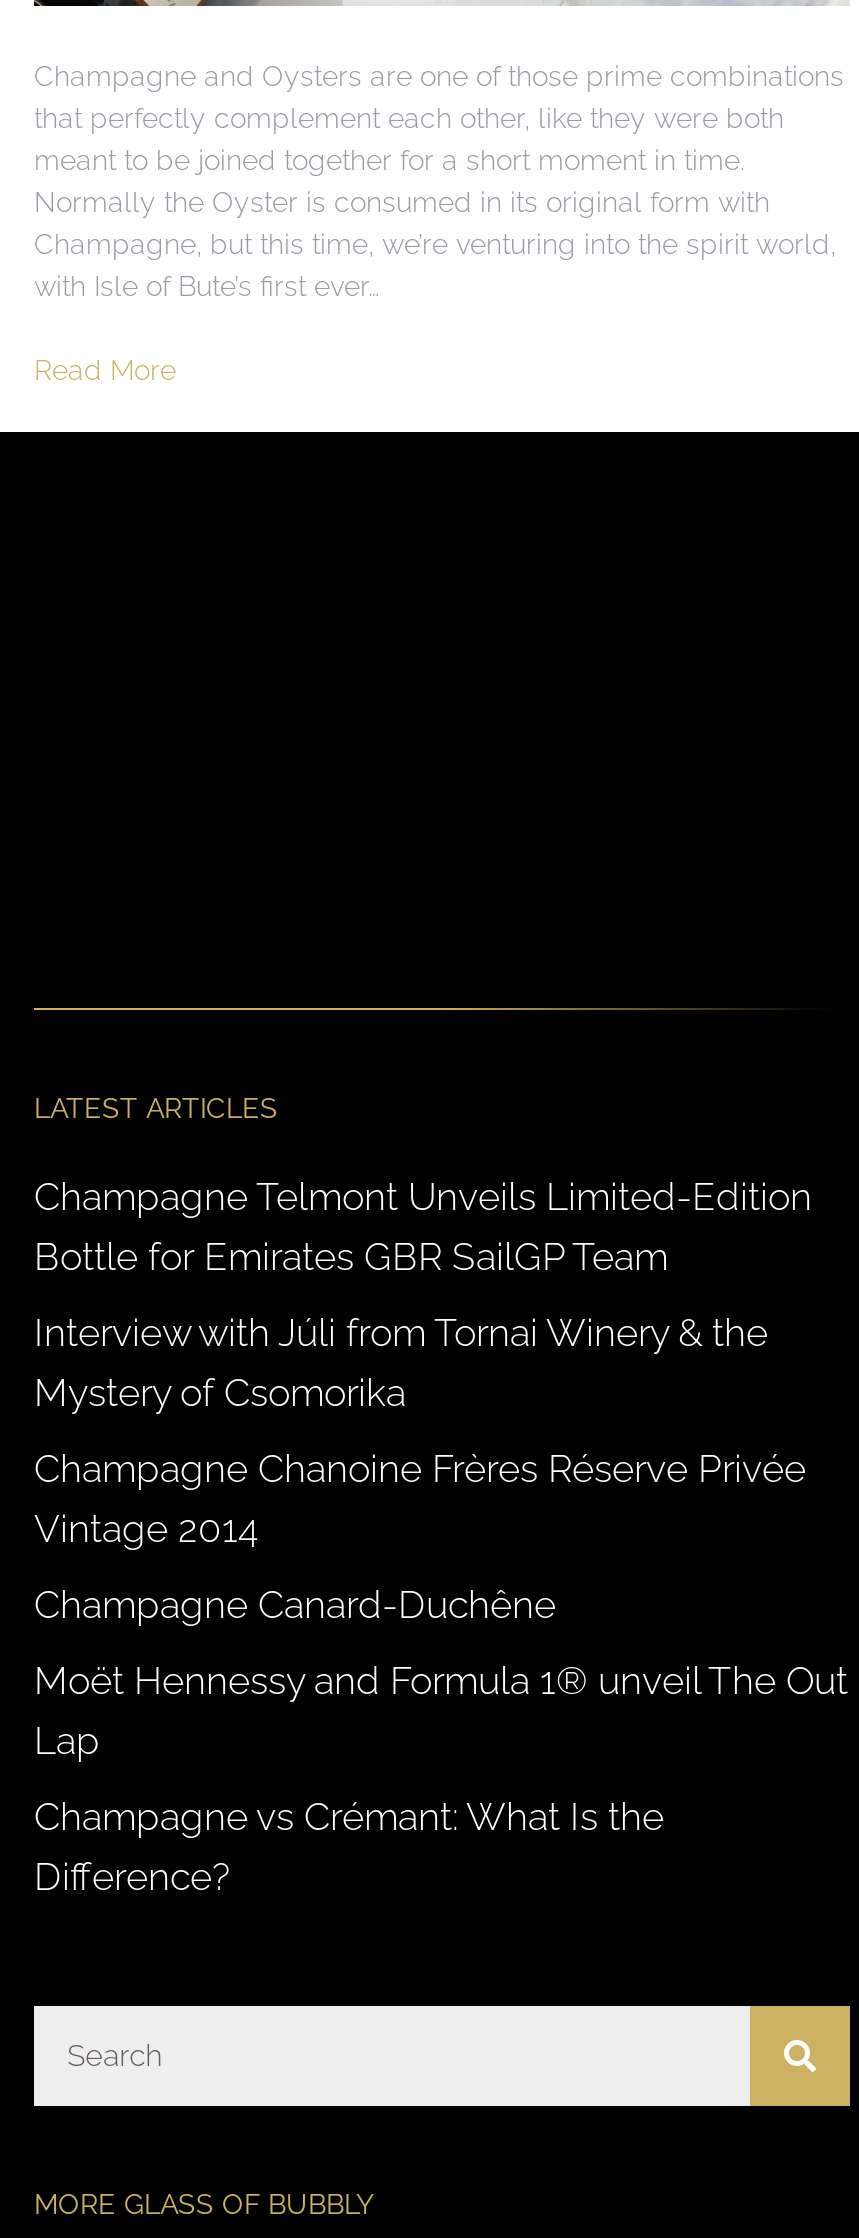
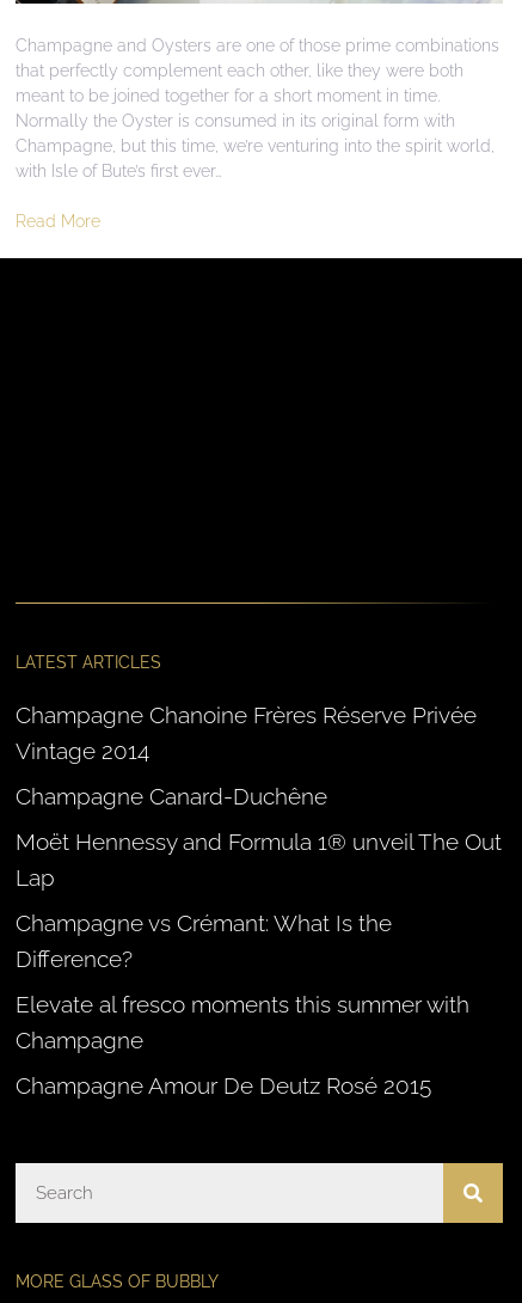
[34,1174,812,1414] Champagne Telmont Unveils Limited-Edition | Bottle for Emirates GBR SailGP Team | Interview with Júli from Tornai Winery & the | Mystery of Csomorika -> none
moved [34,1446,848,1898] -> [16,702,502,972]: Champagne Chanoine Frères Réserve Privée | Vintage 2014 | Champagne Canard-Duchêne | Moët Hennessy and Formula 1® unveil The Out | Lap | Champagne vs Crémant: What Is the | Difference?
none -> [16,991,469,1099] Elevate al fresco moments this summer with | Champagne | Champagne Amour De Deutz Rosé 2015

